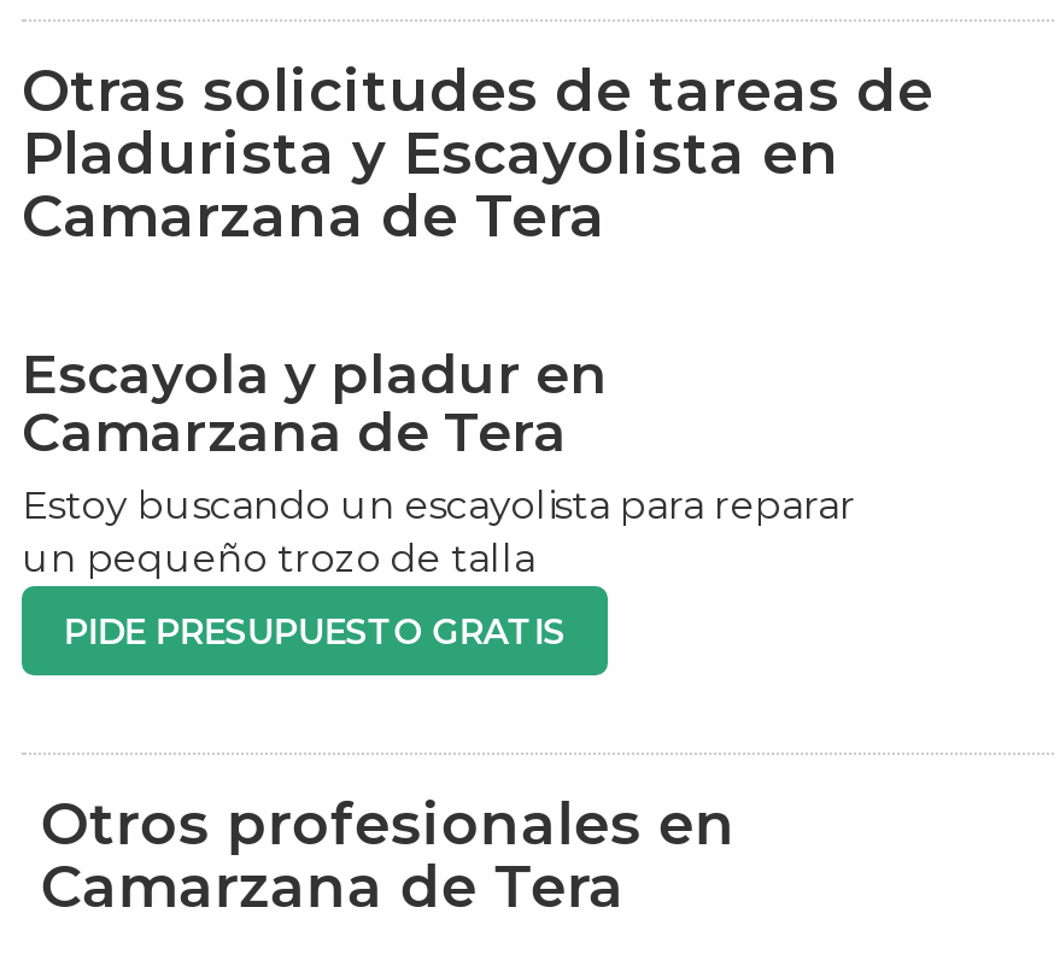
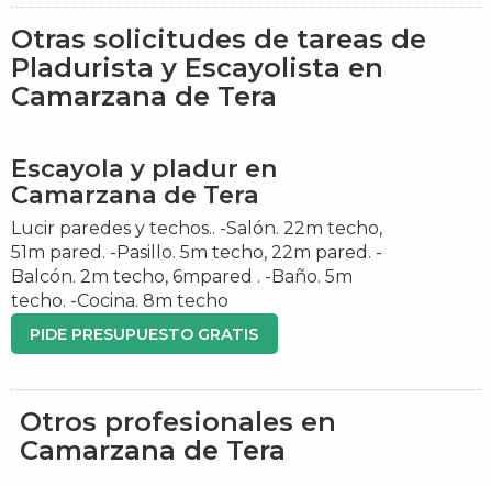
[22,483,856,582] Estoy buscando un escayolista para reparar | un pequeño trozo de talla -> [11,218,382,311] Lucir paredes y techos.. -Salón. 22m techo, | 51m pared. -Pasillo. 5m techo, 22m pared. - | Balcón. 2m techo, 6mpared . -Baño. 5m | techo. -Cocina. 8m techo

